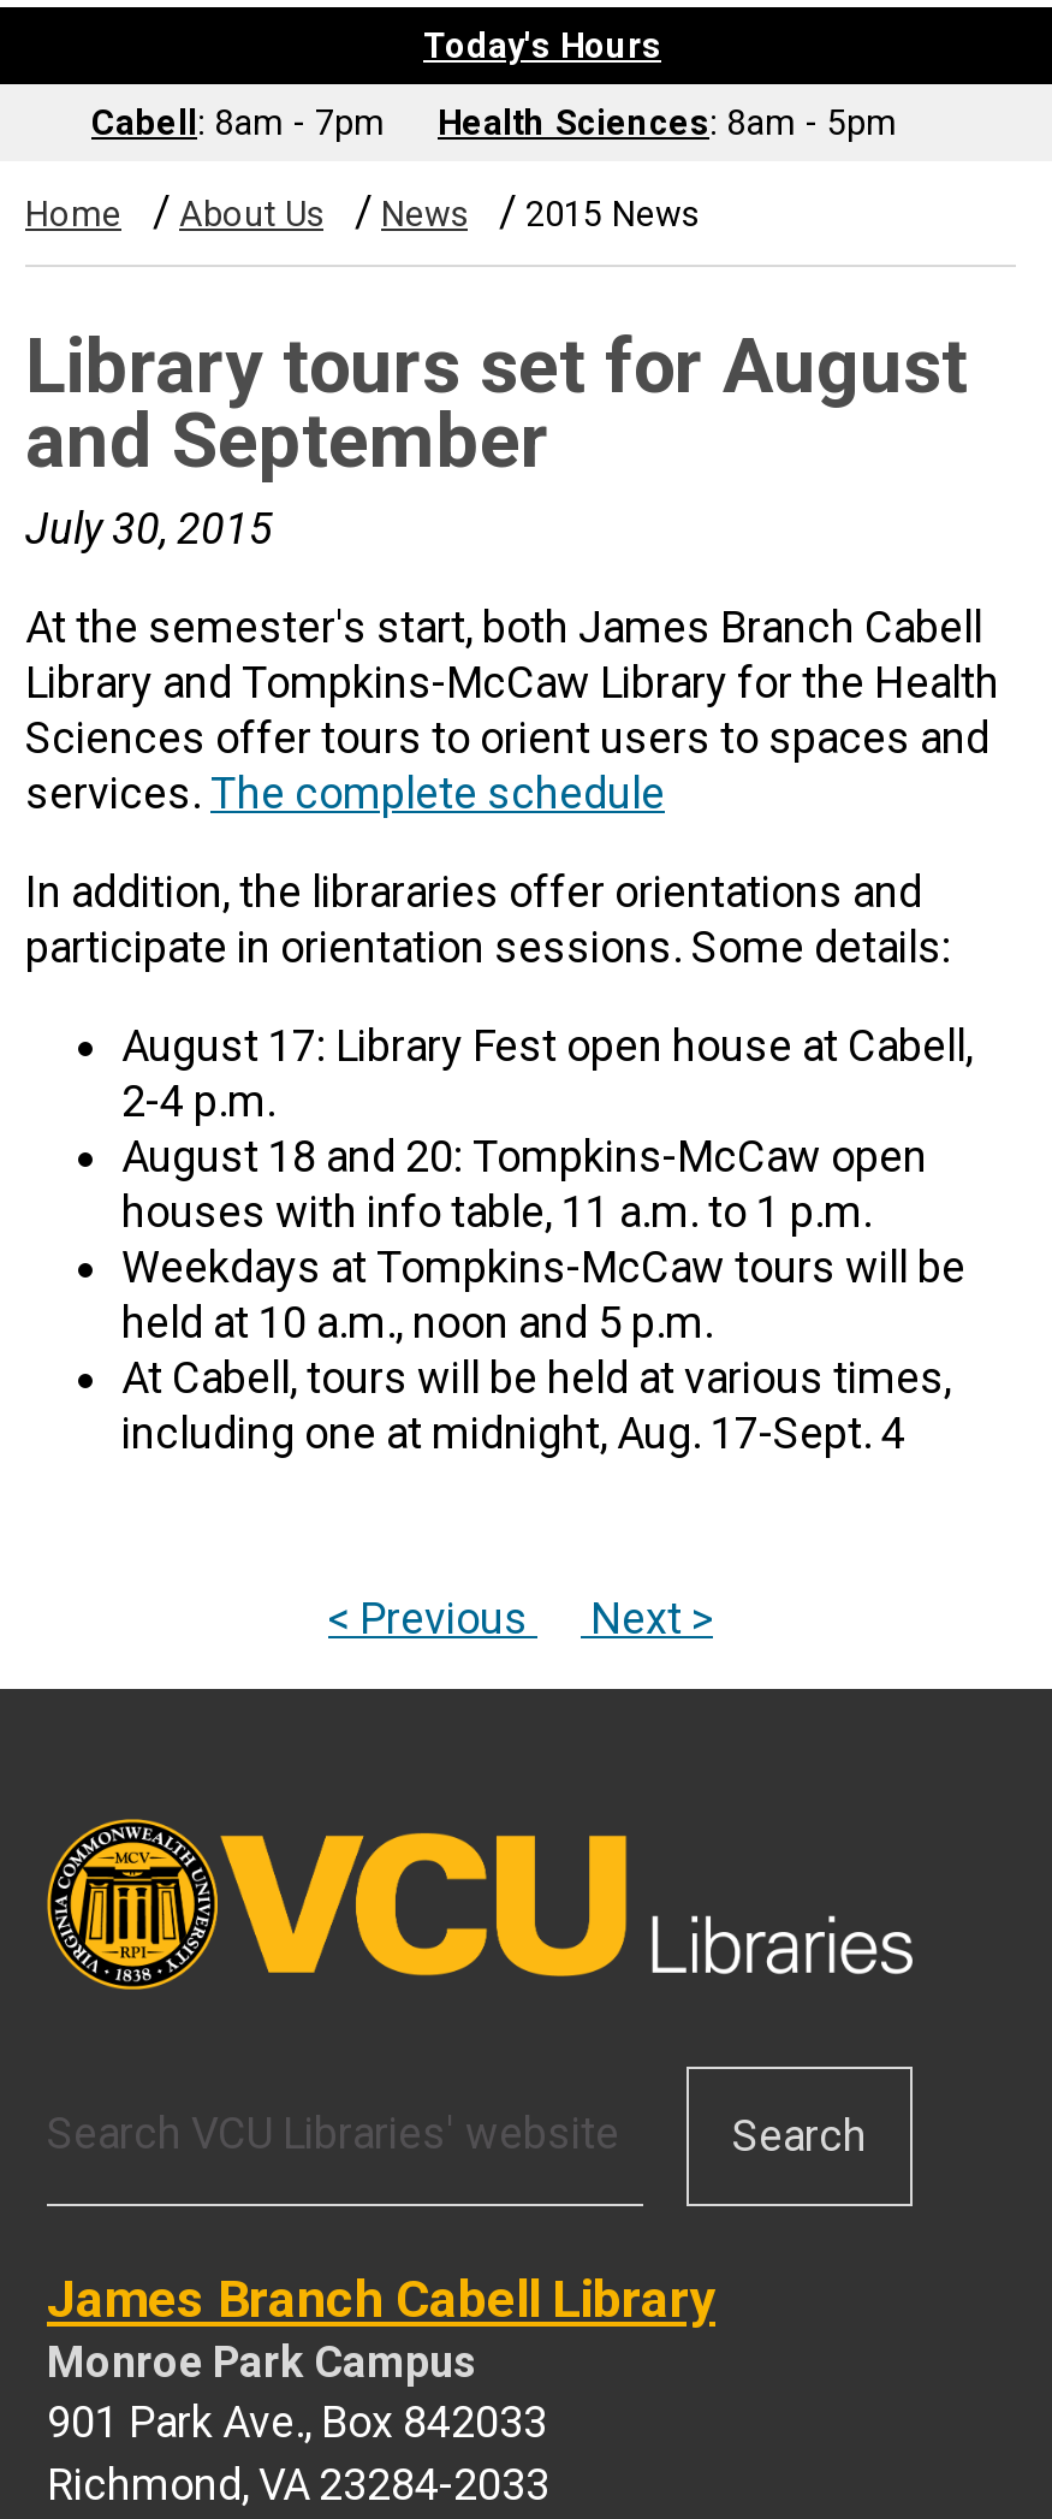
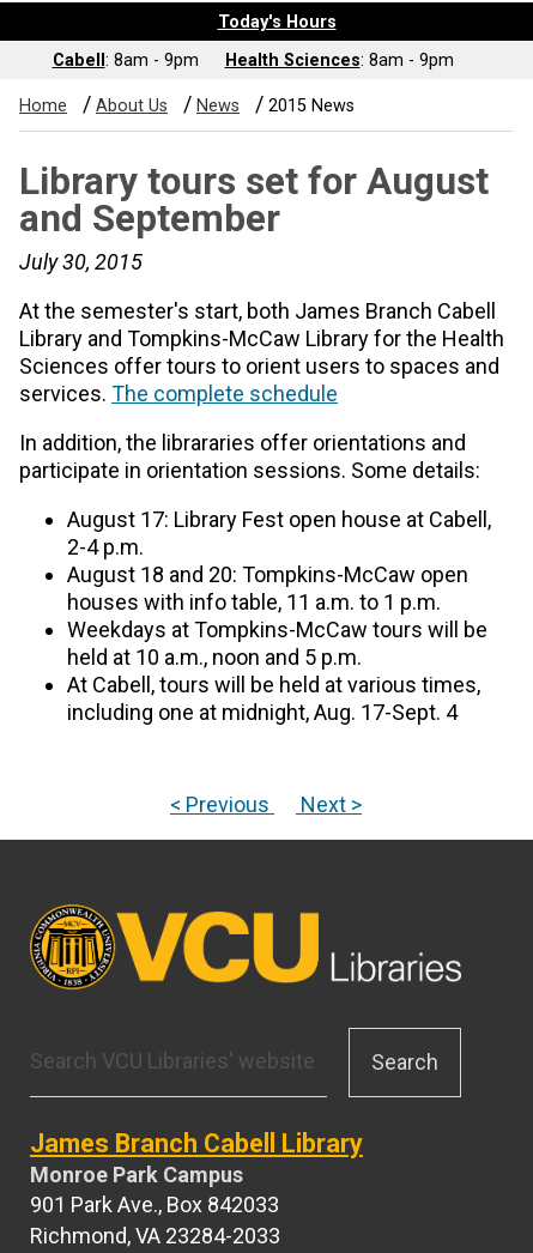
[91,103,385,144] Cabell: 8am - 7pm -> [52,50,198,71] Cabell: 8am - 9pm
[438,103,897,144] Health Sciences: 8am - 5pm -> [225,50,453,71] Health Sciences: 8am - 9pm

